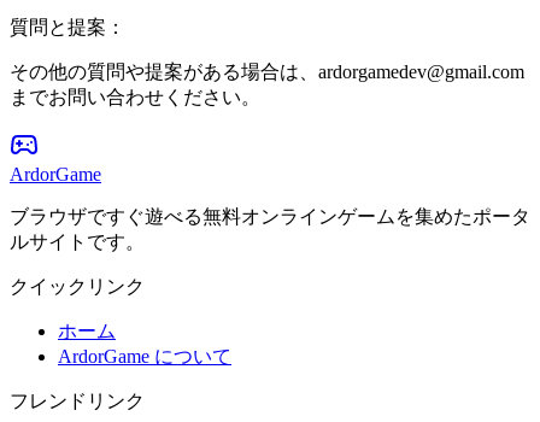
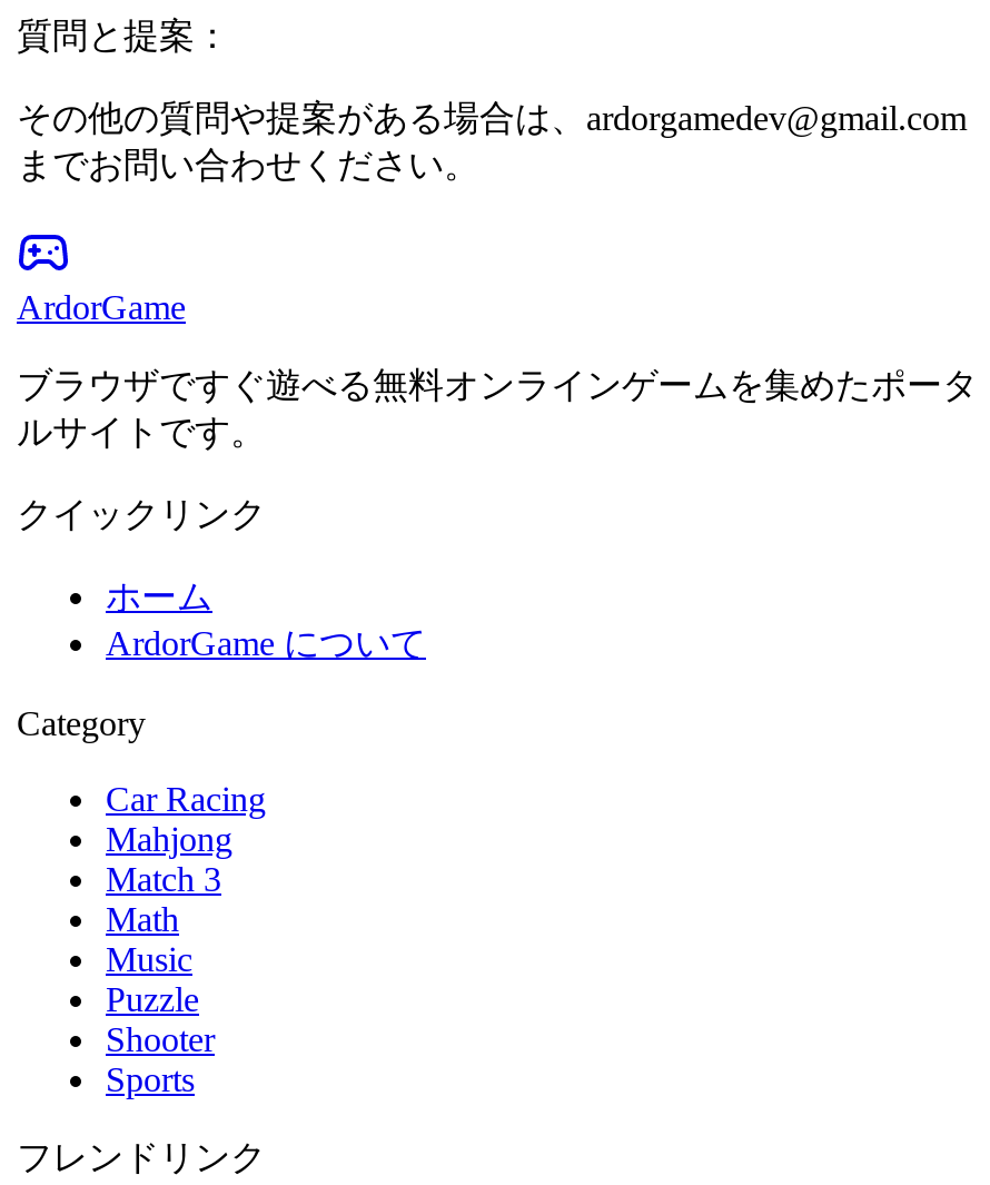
none -> [17,704,266,1098] Category | Car Racing | Mahjong | Match 3 | Math | Music | Puzzle | Shooter | Sports

